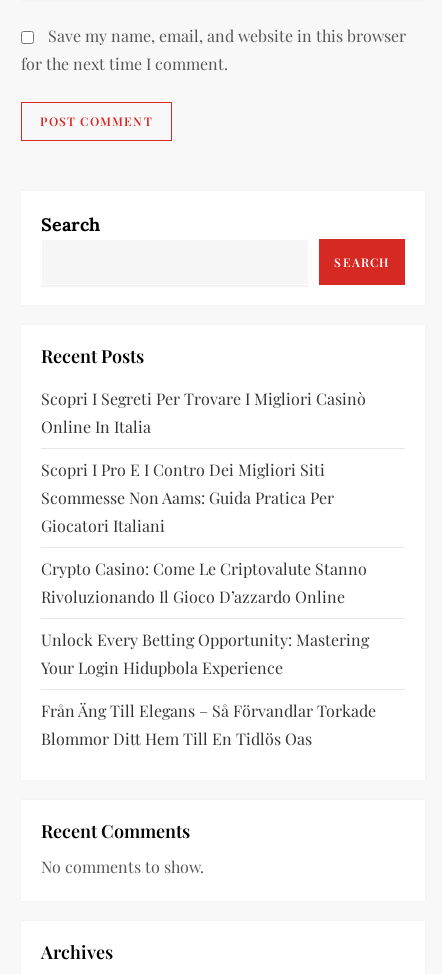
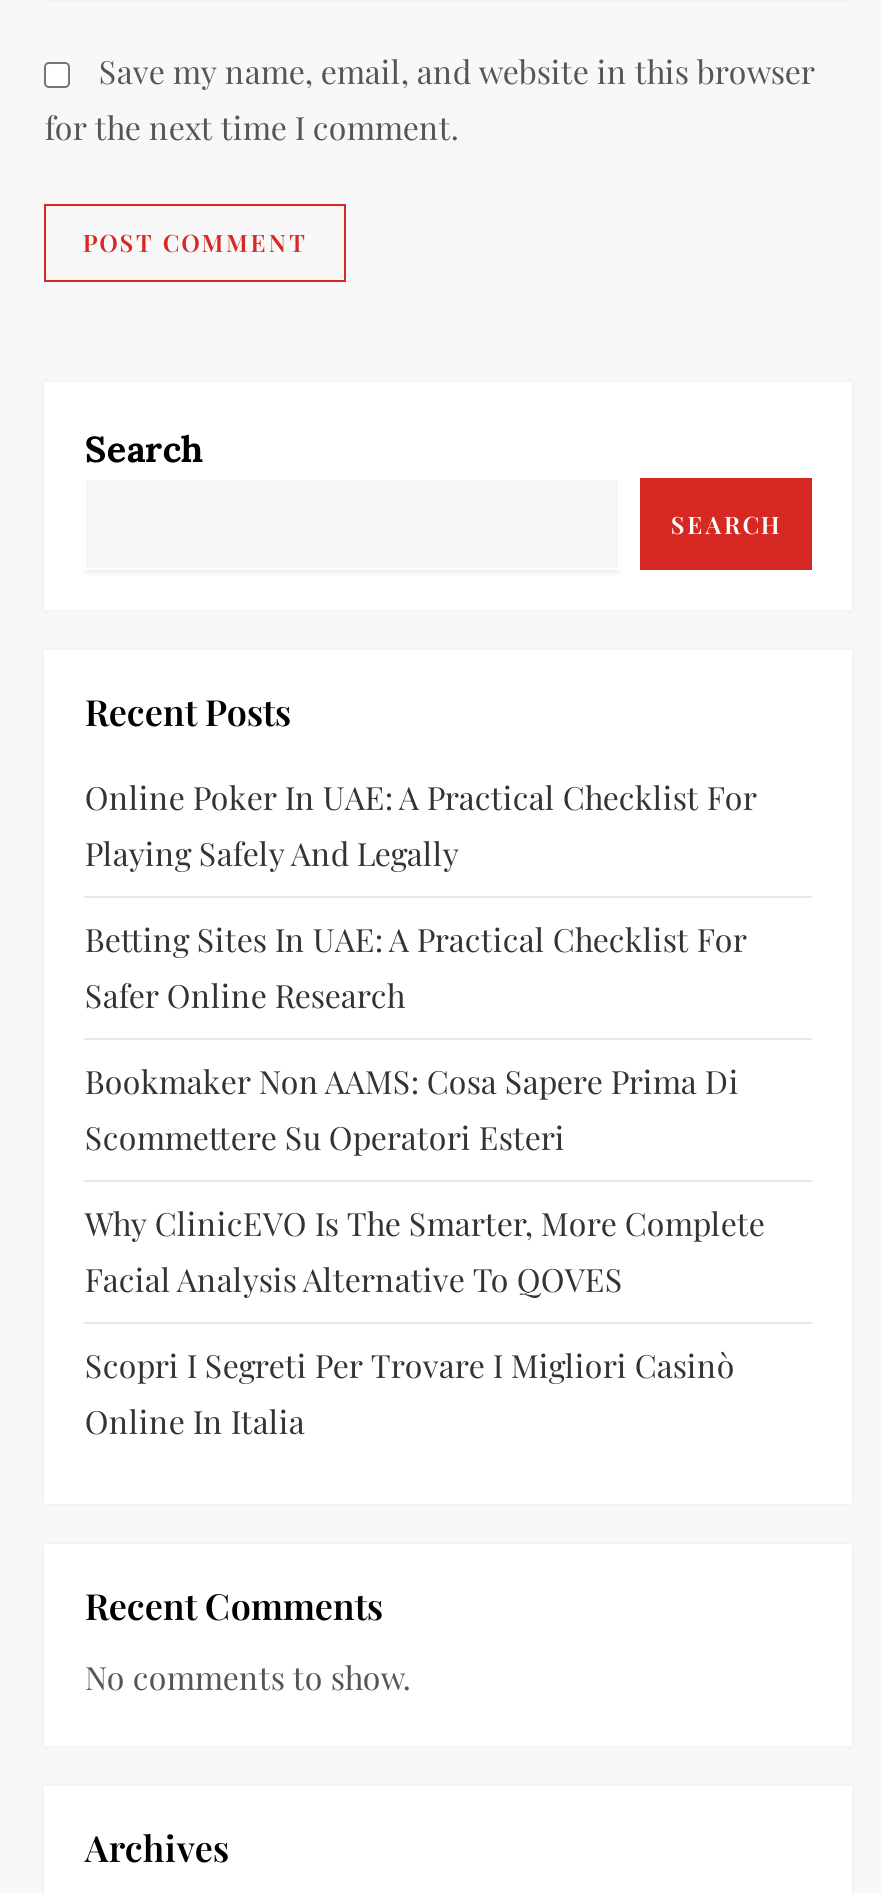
none -> [85,776,765,1300] Online Poker In UAE: A Practical Checklist For | Playing Safely And Legally | Betting Sites In UAE: A Practical Checklist For | Safer Online Research | Bookmaker Non AAMS: Cosa Sapere Prima Di | Scommettere Su Operatori Esteri | Why ClinicEVO Is The Smarter, More Complete | Facial Analysis Alternative To QOVES
moved [41,388,366,437] -> [85,1344,735,1442]: Scopri I Segreti Per Trovare I Migliori Casinò | Online In Italia
[41,459,376,749] Scopri I Pro E I Contro Dei Migliori Siti | Scommesse Non Aams: Guida Pratica Per | Giocatori Italiani | Crypto Casino: Come Le Criptovalute Stanno | Rivoluzionando Il Gioco D’azzardo Online | Unlock Every Betting Opportunity: Mastering | Your Login Hidupbola Experience | Från Äng Till Elegans – Så Förvandlar Torkade | Blommor Ditt Hem Till En Tidlös Oas -> none

